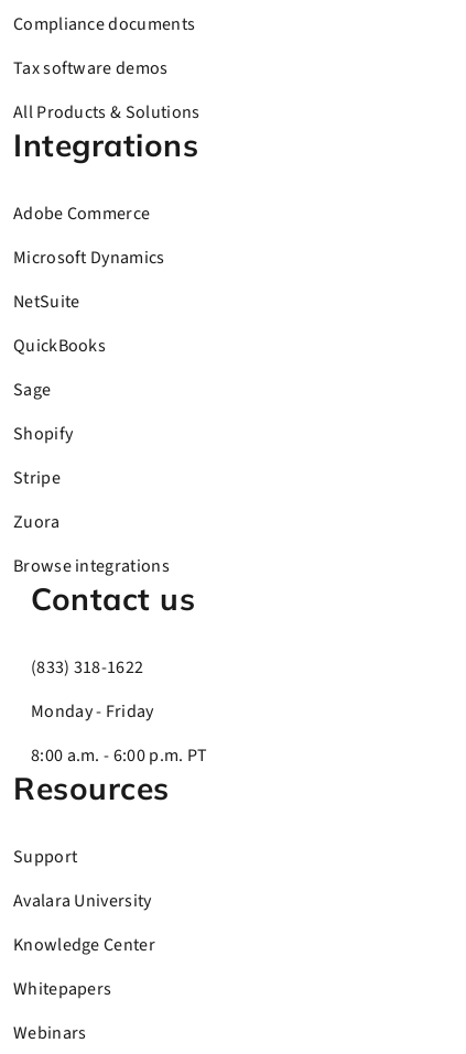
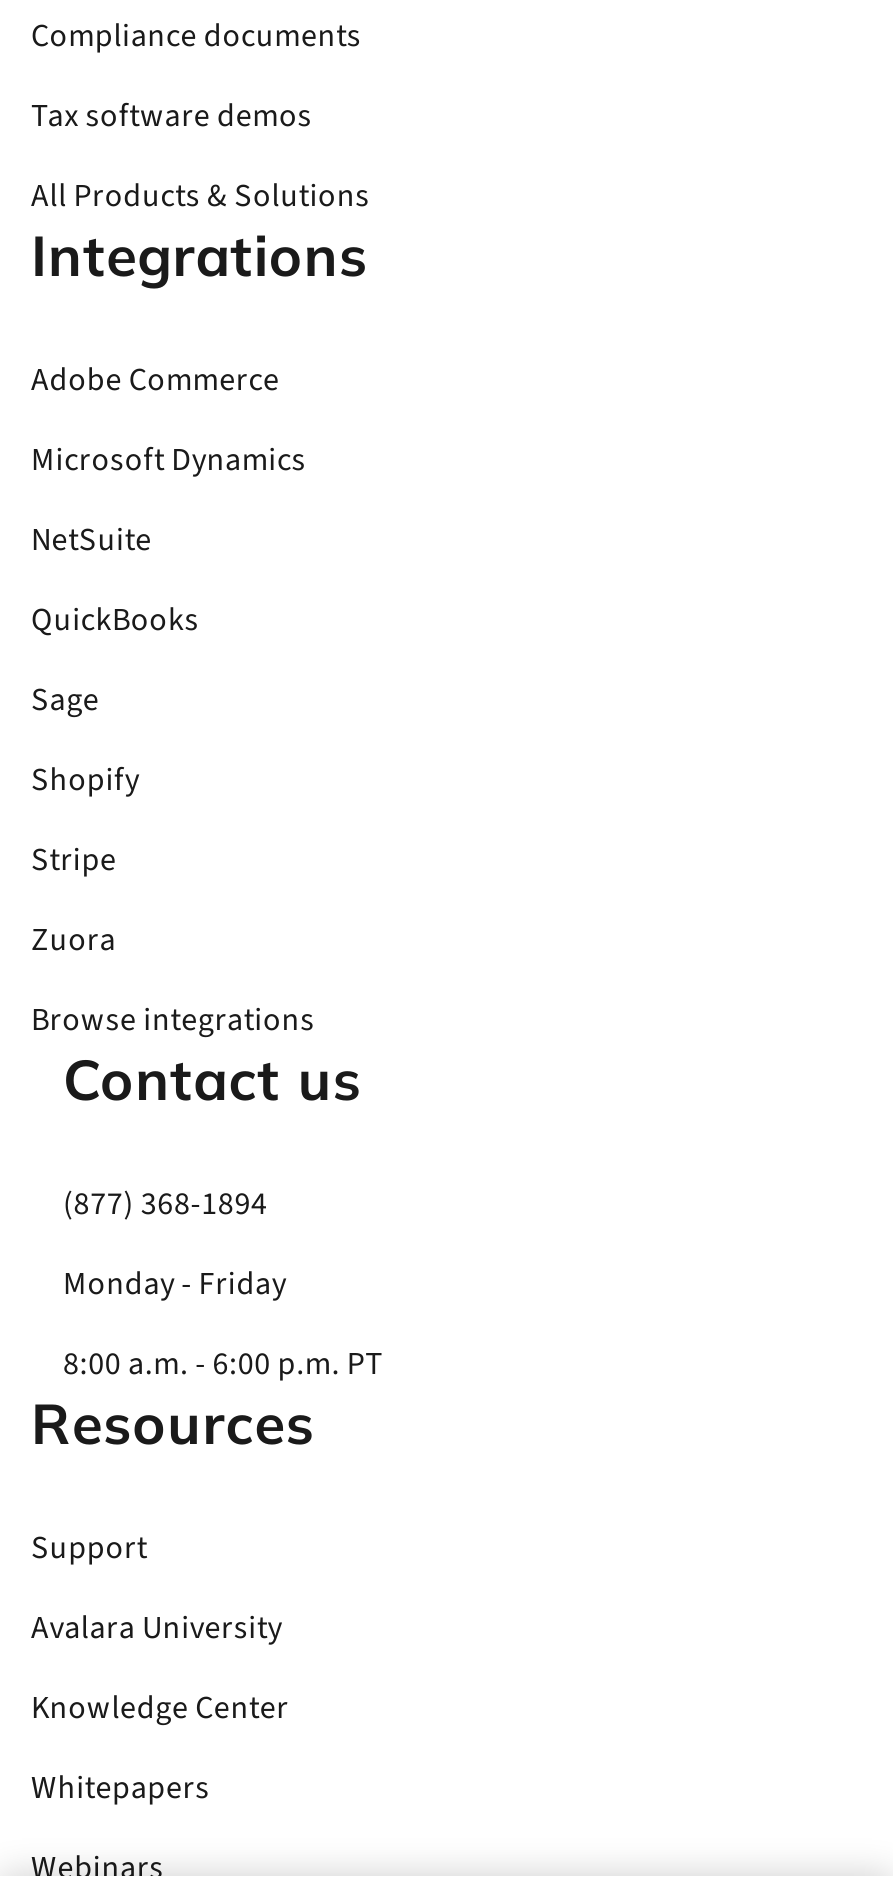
[31,655,144,680] (833) 318-1622 -> [63,1182,268,1226] (877) 368-1894

